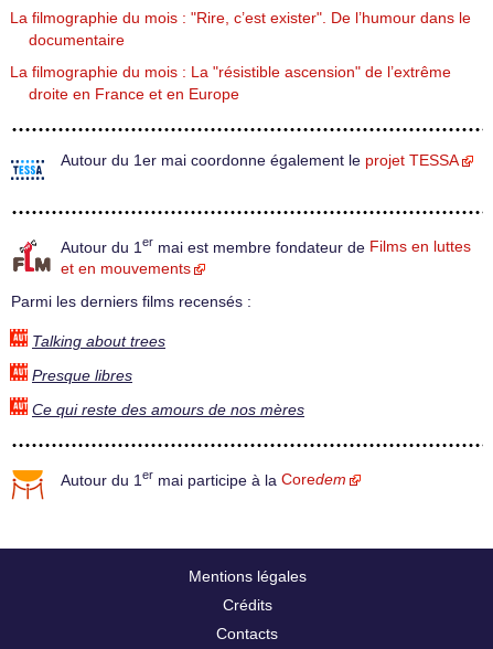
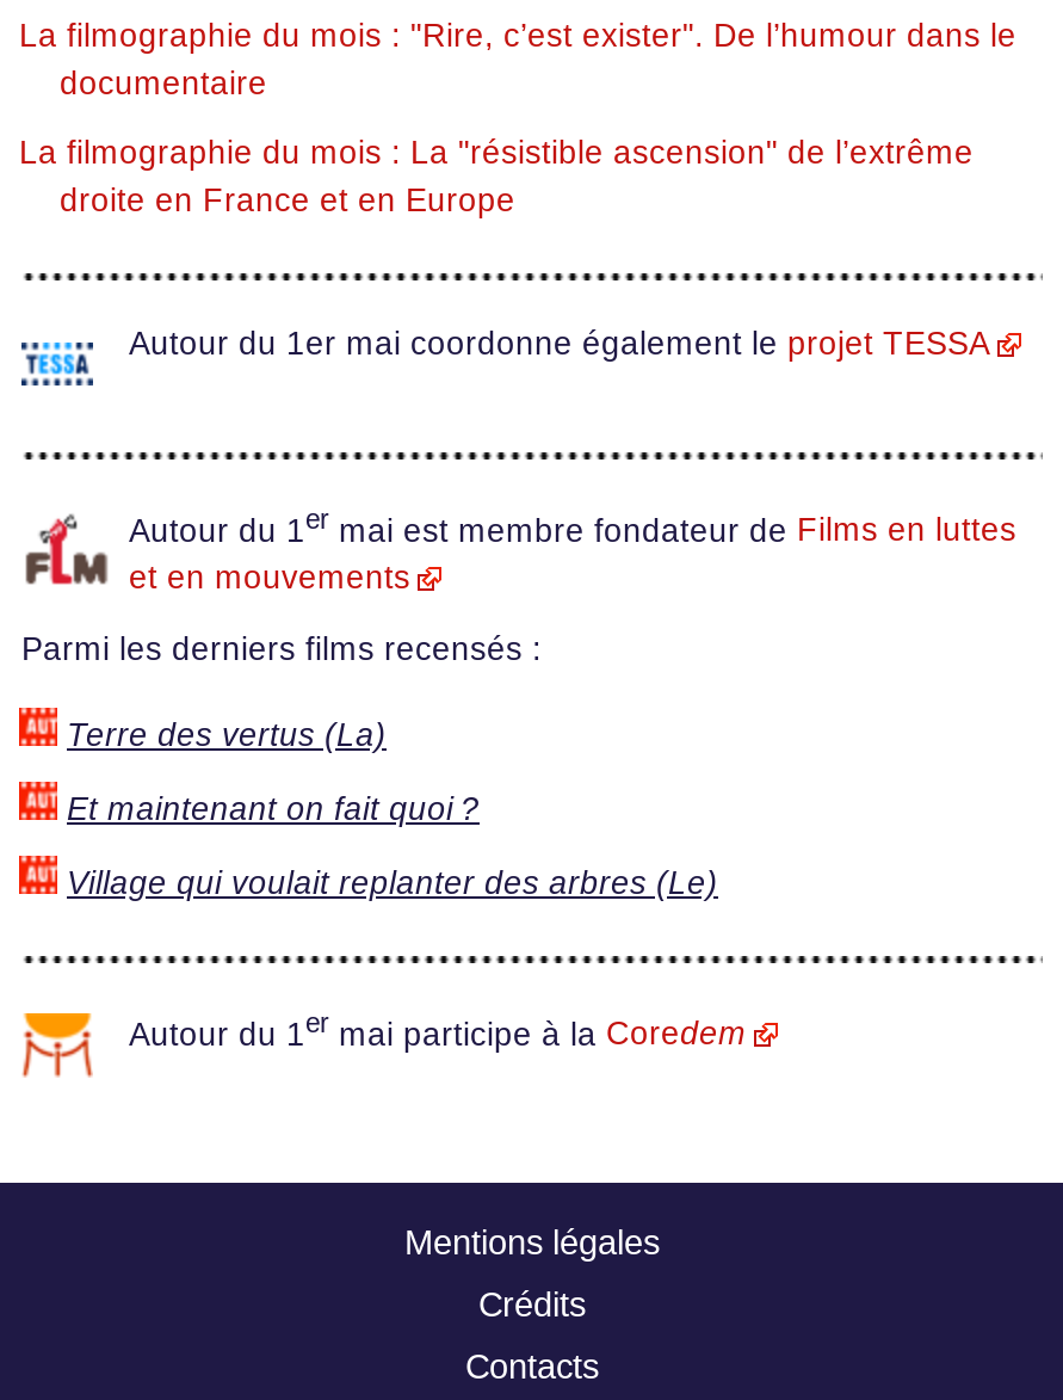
[32,333,165,350] Talking about trees -> [67,717,387,753] Terre des vertus (La)
[32,367,132,384] Presque libres -> [67,791,480,827] Et maintenant on fait quoi ?
[32,402,304,418] Ce qui reste des amours de nos mères -> [67,865,718,901] Village qui voulait replanter des arbres (Le)

